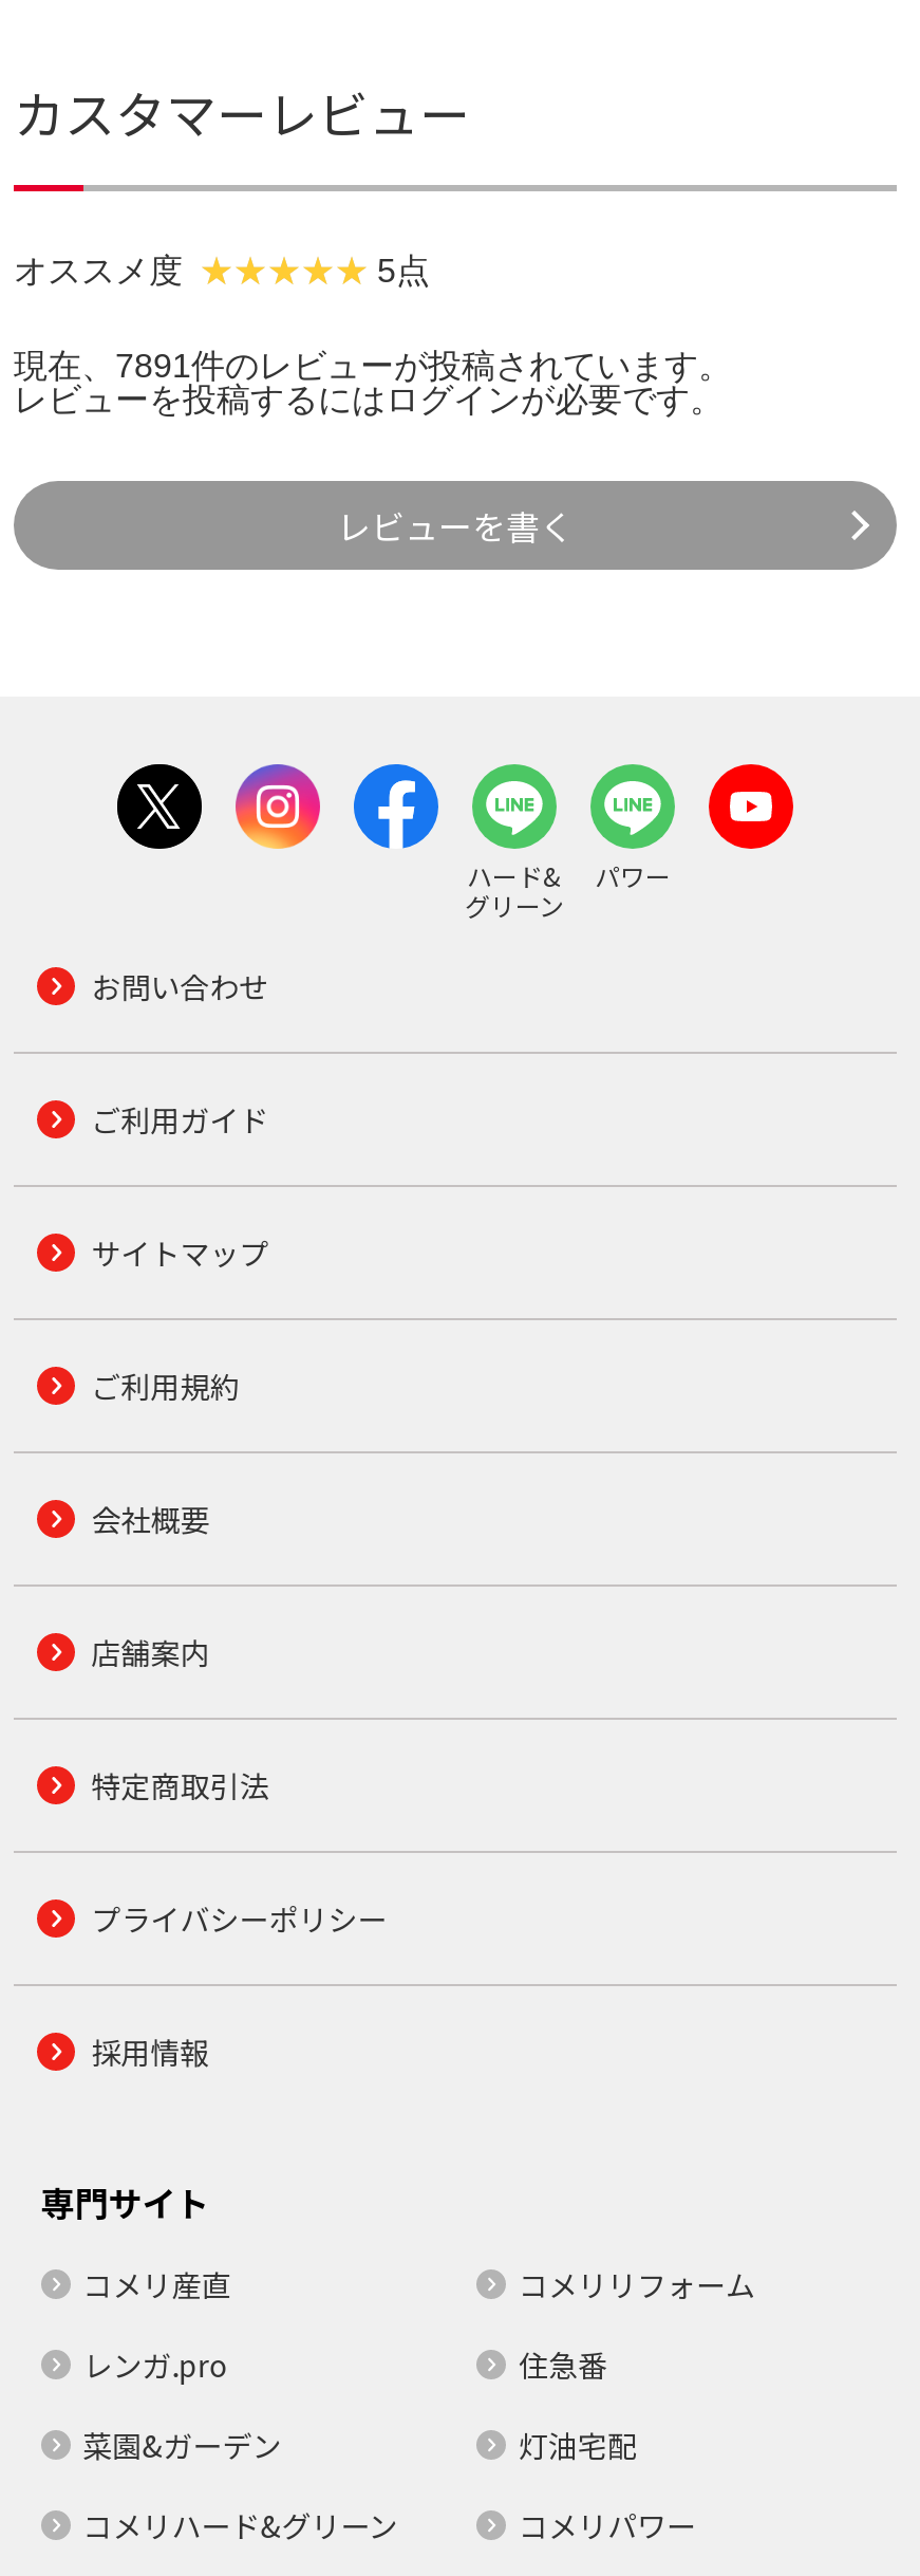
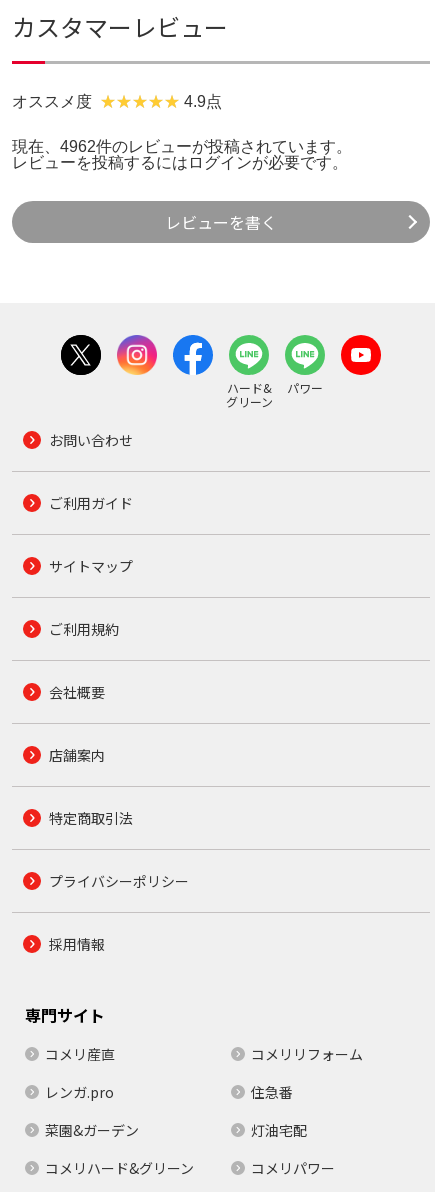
[369,253,430,289] 5点 -> [180,93,222,110] 4.9点
[14,348,732,384] 現在、7891件のレビューが投稿されています。 -> [12,138,352,155] 現在、4962件のレビューが投稿されています。

